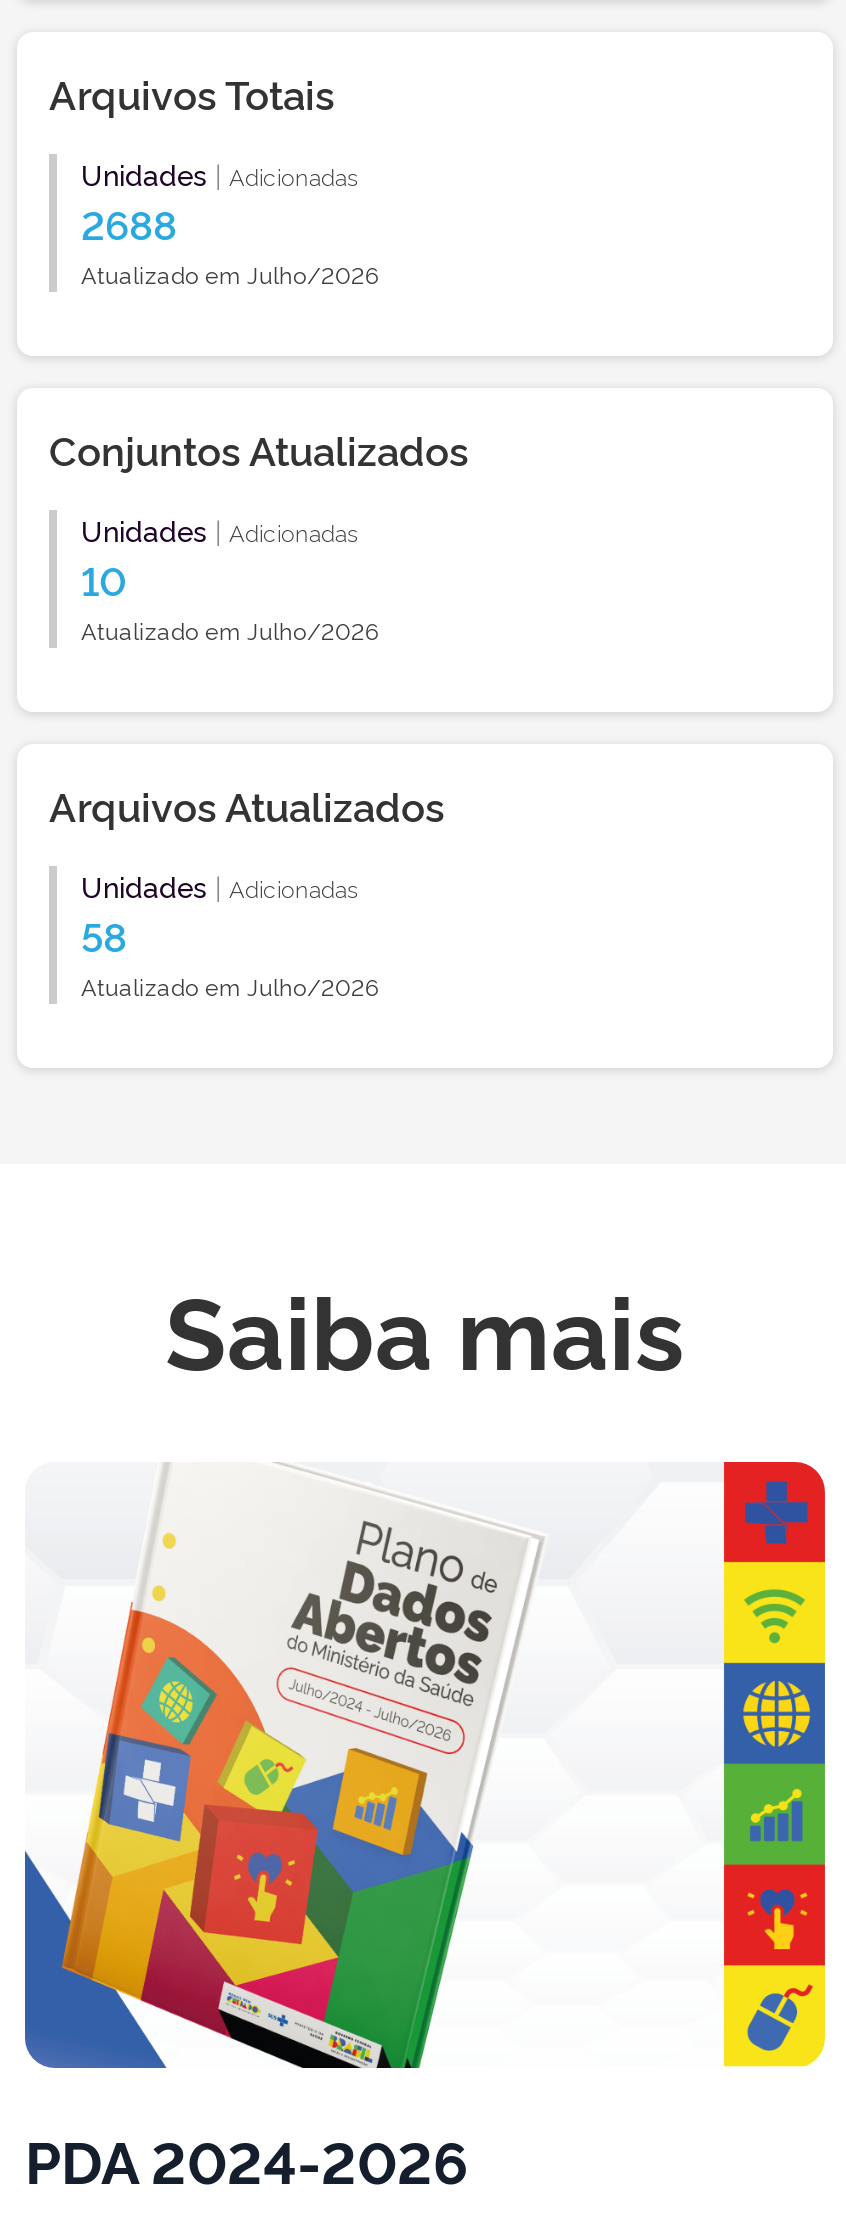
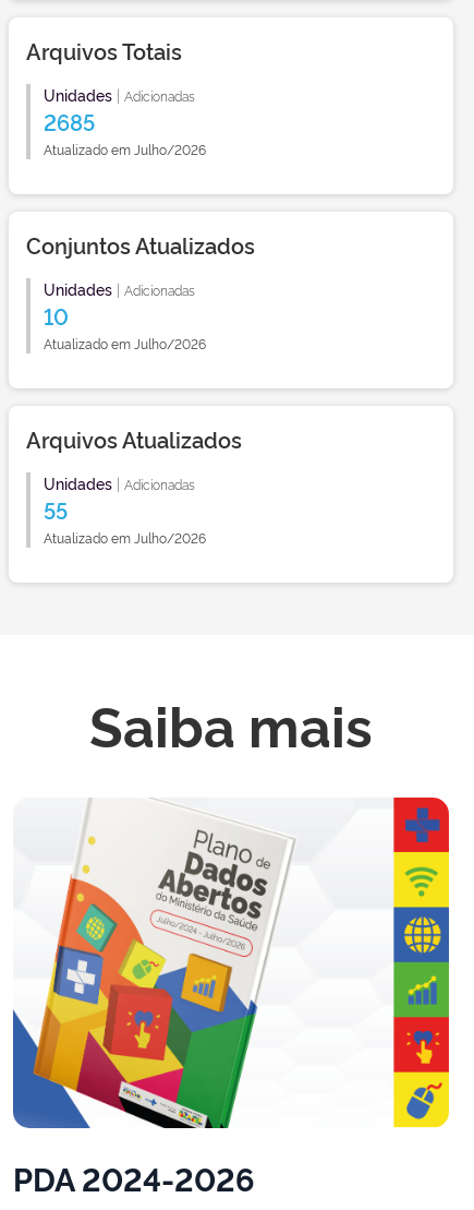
[81,193,177,249] 2688 -> [44,105,95,136] 2685
[81,905,127,961] 58 -> [44,494,68,524] 55

